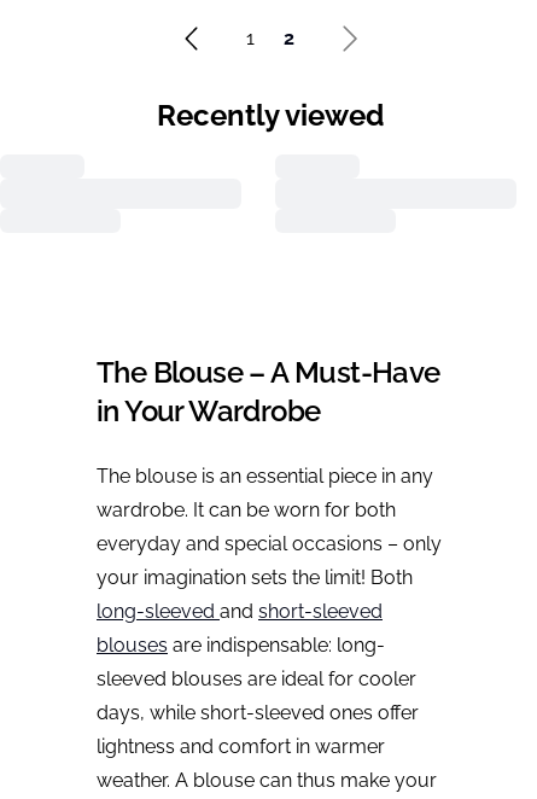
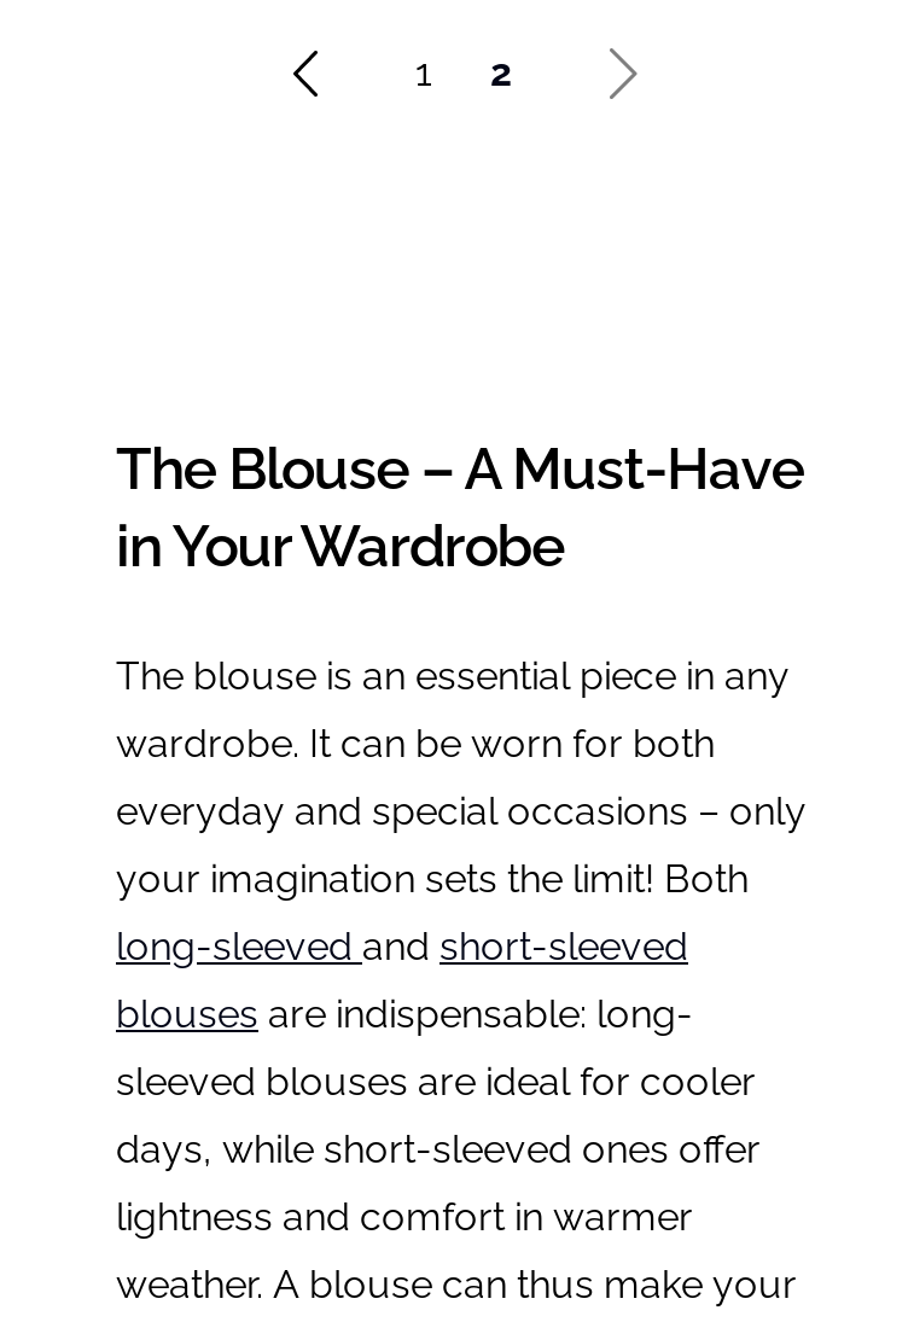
[157,98,384,133] Recently viewed -> none

